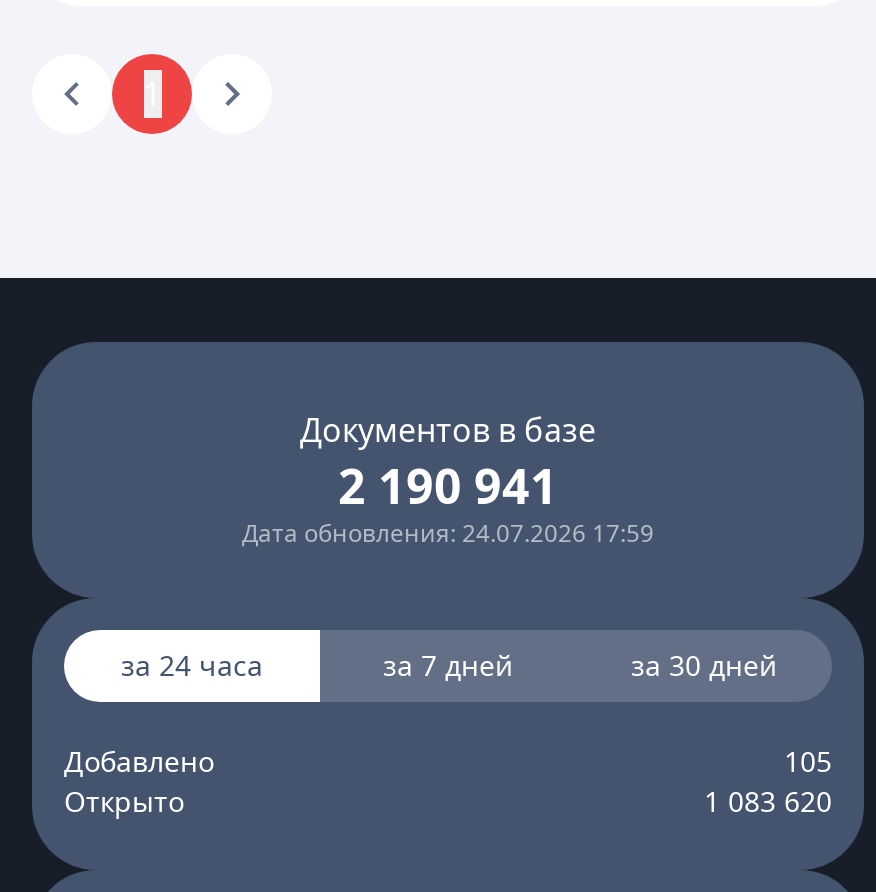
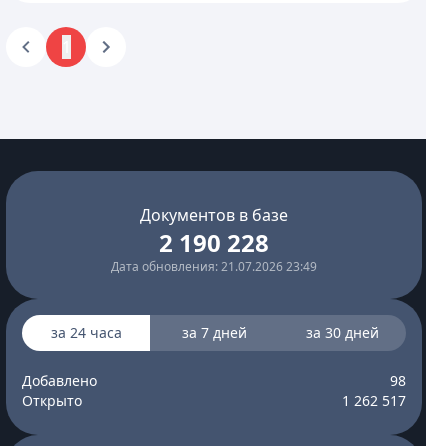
[338,452,558,518] 2 190 941 -> [159,226,269,259] 2 190 228
[242,516,654,550] Дата обновления: 24.07.2026 17:59 -> [111,258,317,275] Дата обновления: 21.07.2026 23:49
[784,742,832,780] 105 -> [390,371,406,390] 98
[704,782,832,820] 1 083 620 -> [342,391,406,410] 1 262 517

